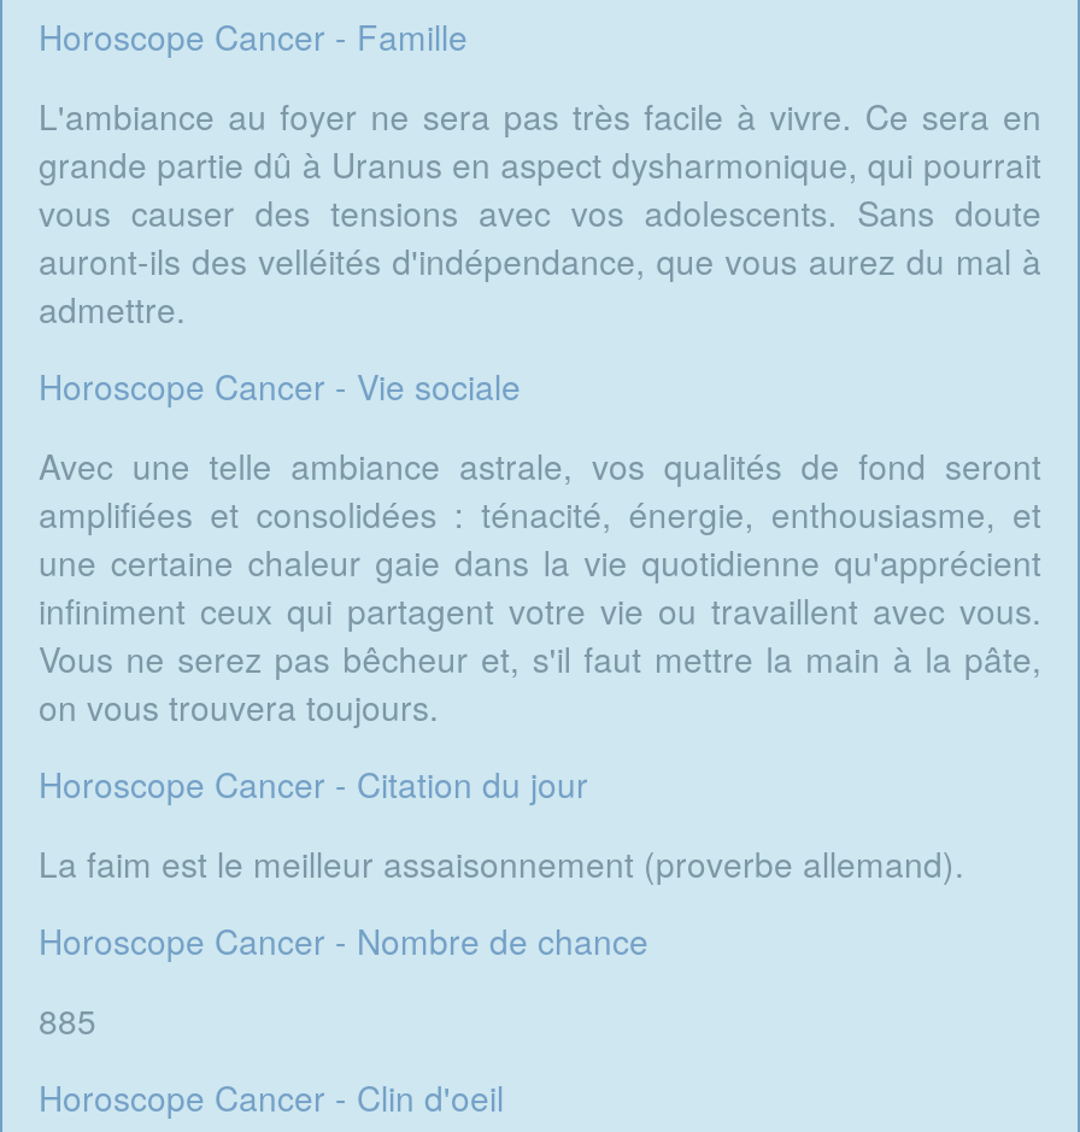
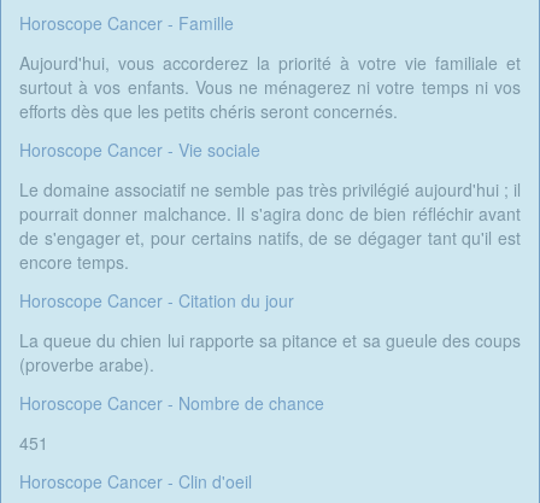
[39,92,1041,333] L'ambiance au foyer ne sera pas très facile à vivre. Ce sera en | grande partie dû à Uranus en aspect dysharmonique, qui pourrait | vous causer des tensions avec vos adolescents. Sans doute | auront-ils des velléités d'indépendance, que vous aurez du mal à | admettre. -> [19,51,521,123] Aujourd'hui, vous accorderez la priorité à votre vie familiale et | surtout à vos enfants. Vous ne ménagerez ni votre temps ni vos | efforts dès que les petits chéris seront concernés.
[39,442,1041,731] Avec une telle ambiance astrale, vos qualités de fond seront | amplifiées et consolidées : ténacité, énergie, enthousiasme, et | une certaine chaleur gaie dans la vie quotidienne qu'apprécient | infiniment ceux qui partagent votre vie ou travaillent avec vous. | Vous ne serez pas bêcheur et, s'il faut mettre la main à la pâte, | on vous trouvera toujours. -> [19,178,521,274] Le domaine associatif ne semble pas très privilégié aujourd'hui ; il | pourrait donner malchance. Il s'agira donc de bien réfléchir avant | de s'engager et, pour certains natifs, de se dégager tant qu'il est | encore temps.
moved [39,760,588,808] -> [19,289,294,313]: Horoscope Cancer - Citation du jour
[39,840,964,888] La faim est le meilleur assaisonnement (proverbe allemand). -> [19,328,521,377] La queue du chien lui rapporte sa pitance et sa gueule des coups | (proverbe arabe).
[39,996,96,1045] 885 -> [19,431,48,455] 451

